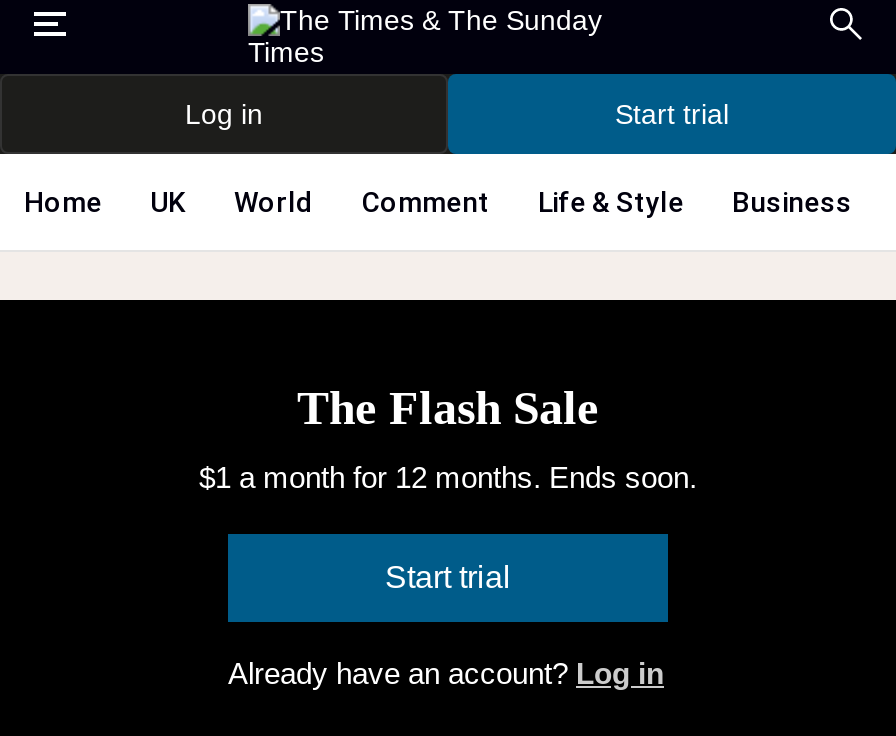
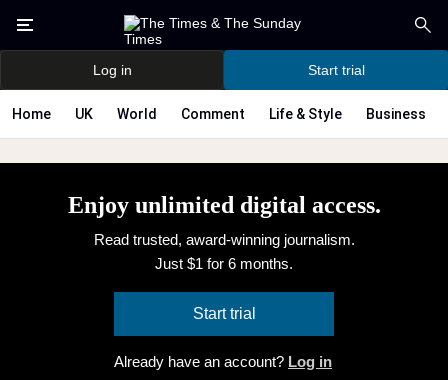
[297,382,599,434] The Flash Sale -> [67,192,380,218] Enjoy unlimited digital access.
[199,460,697,494] $1 a month for 12 months. Ends soon. -> [93,231,354,272] Read trusted, award-winning journalism. | Just $1 for 6 months.

